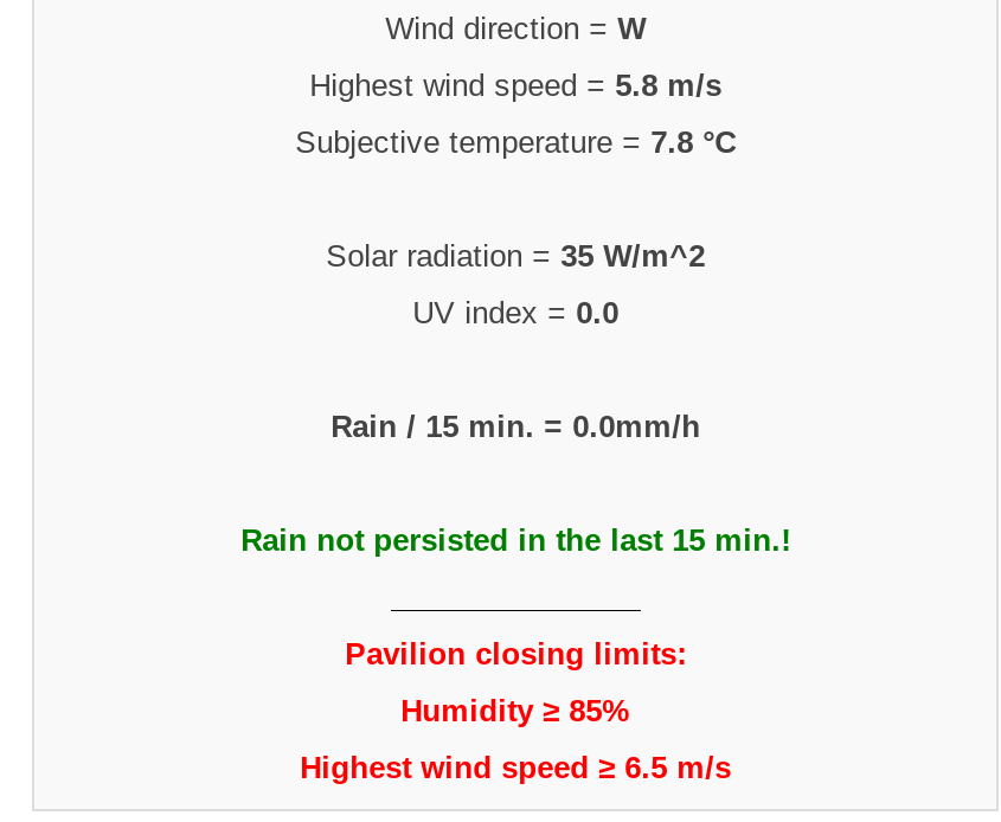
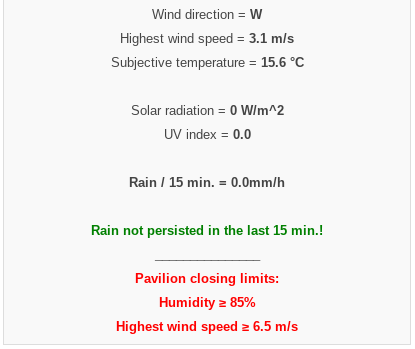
[310,67,722,102] Highest wind speed = 5.8 m/s -> [120,31,294,46] Highest wind speed = 3.1 m/s
[295,123,736,159] Subjective temperature = 7.8 °C -> [111,55,304,70] Subjective temperature = 15.6 °C
[326,237,705,273] Solar radiation = 35 W/m^2 -> [131,103,284,118] Solar radiation = 0 W/m^2

